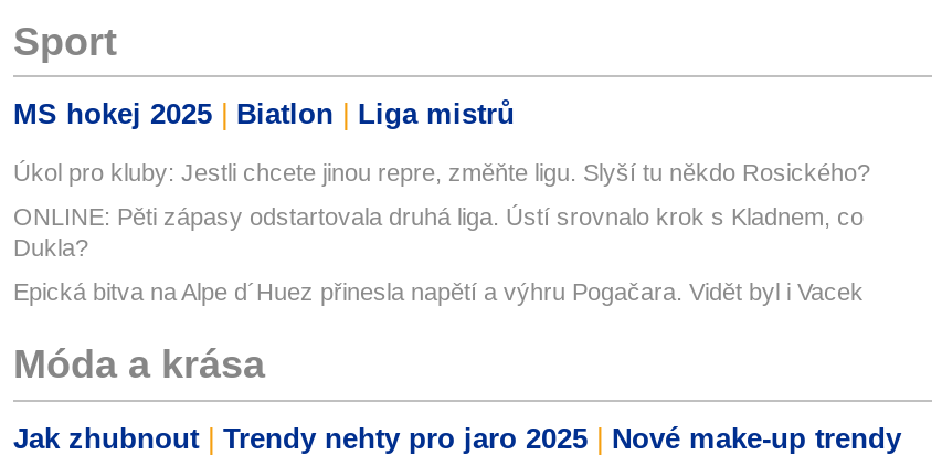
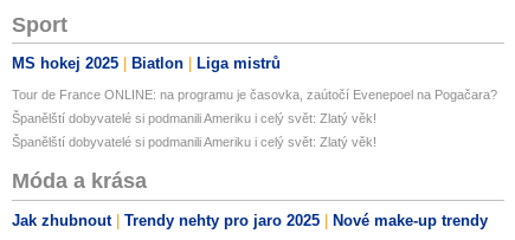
[13,160,870,186] Úkol pro kluby: Jestli chcete jinou repre, změňte ligu. Slyší tu někdo Rosického? -> [12,88,497,102] Tour de France ONLINE: na programu je časovka, zaútočí Evenepoel na Pogačara?
[13,204,864,262] ONLINE: Pěti zápasy odstartovala druhá liga. Ústí srovnalo krok s Kladnem, co | Dukla? -> [12,112,376,126] Španělští dobyvatelé si podmanili Ameriku i celý svět: Zlatý věk!
[13,279,864,306] Epická bitva na Alpe d´Huez přinesla napětí a výhru Pogačara. Vidět byl i Vacek -> [12,135,376,149] Španělští dobyvatelé si podmanili Ameriku i celý svět: Zlatý věk!

